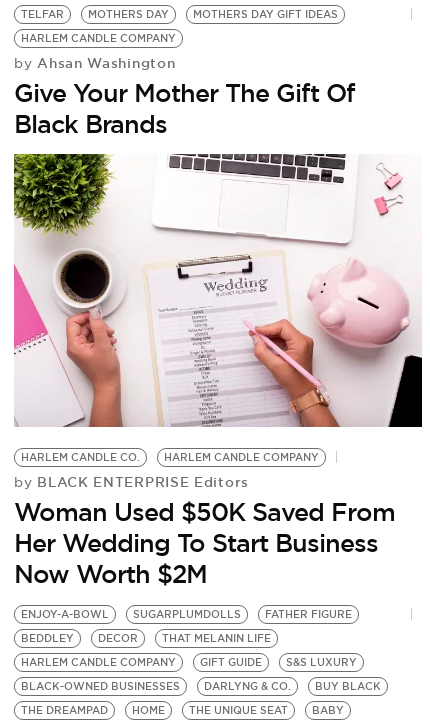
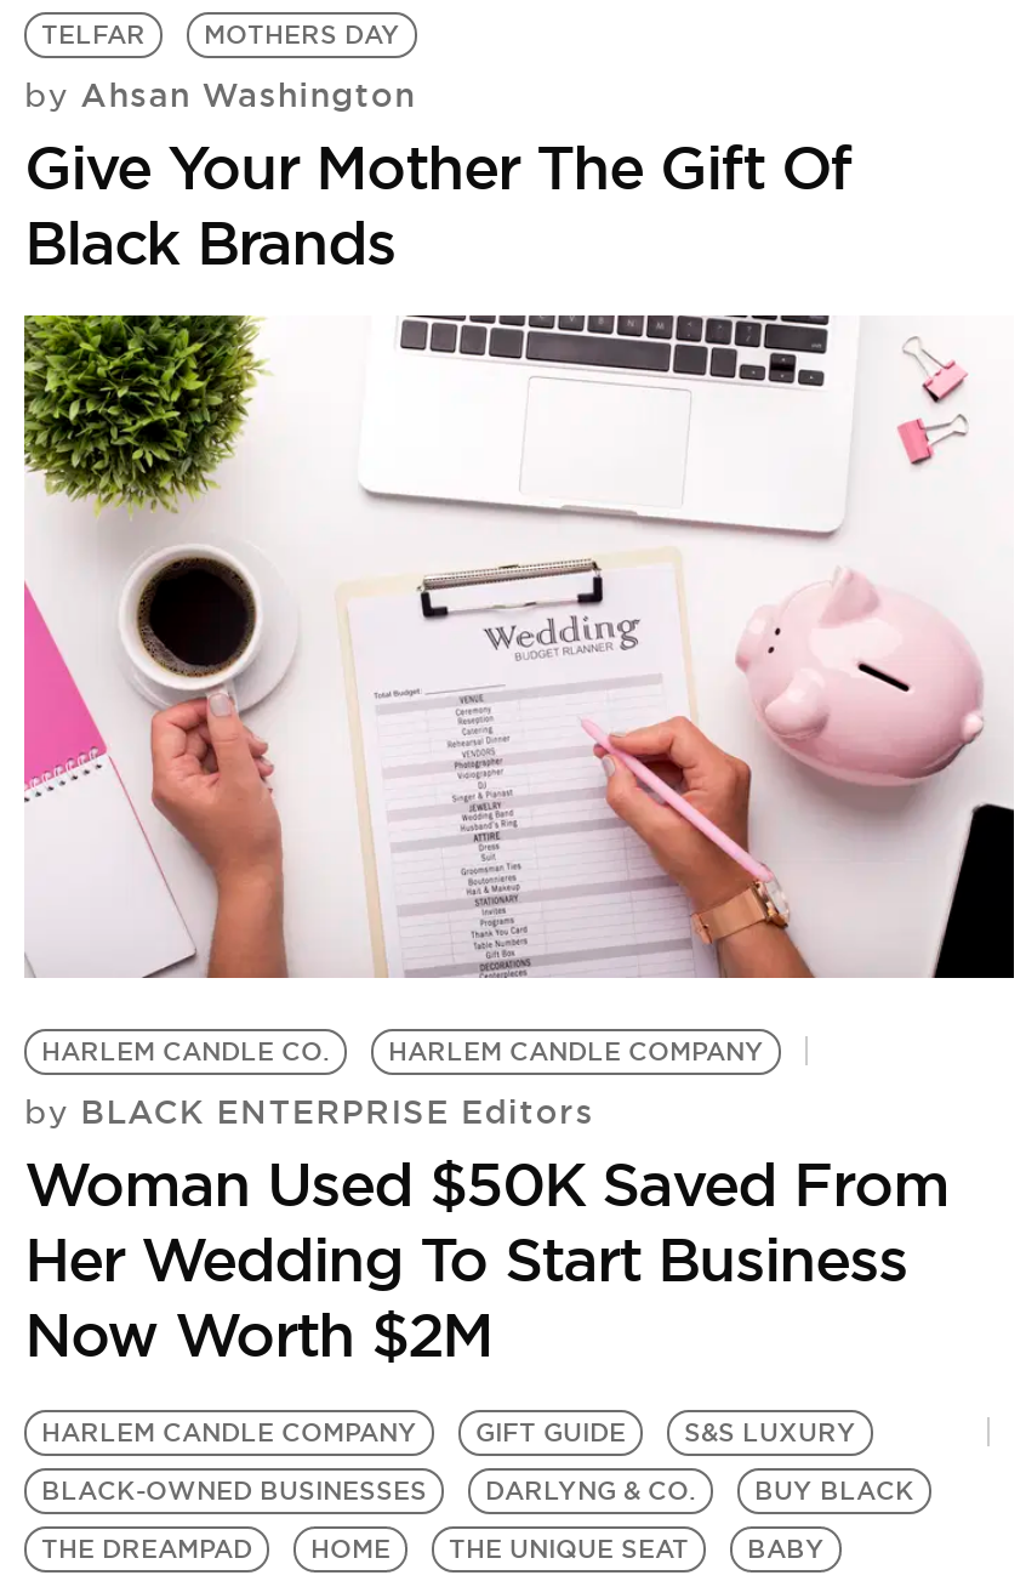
[21,8,338,45] MOTHERS DAY GIFT IDEAS | HARLEM CANDLE COMPANY -> none
[21,608,352,645] ENJOY-A-BOWL | SUGARPLUMDOLLS | FATHER FIGURE | BEDDLEY | DECOR | THAT MELANIN LIFE -> none

